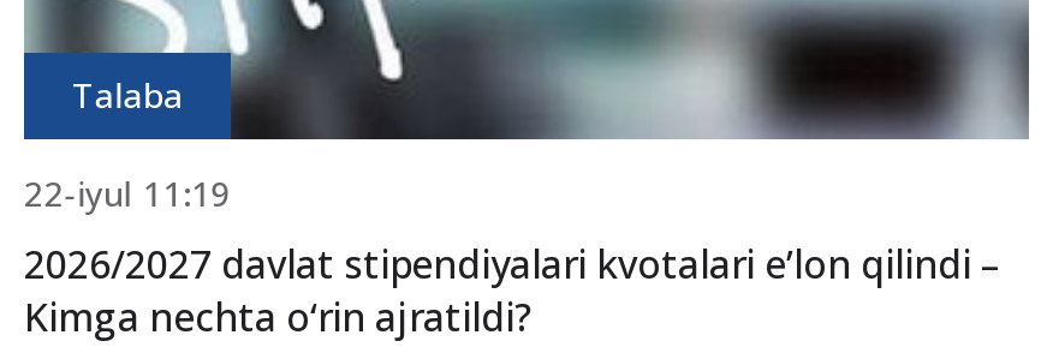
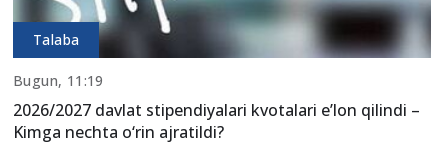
[24,170,231,216] 22-iyul 11:19 -> [13,71,104,90] Bugun, 11:19

